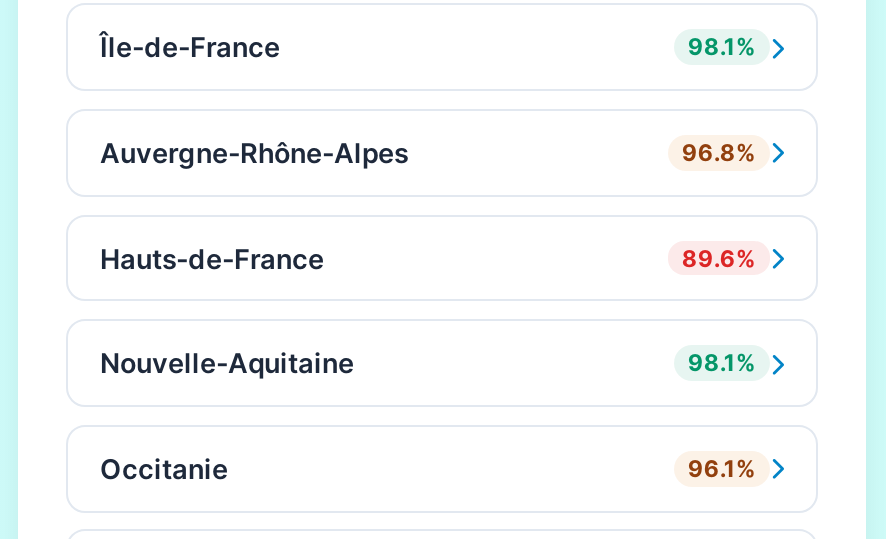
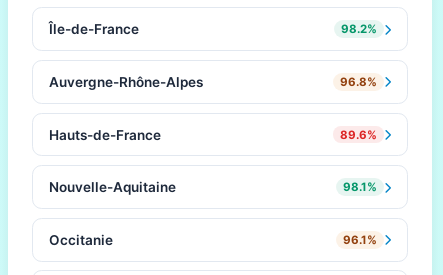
[688,34,756,62] 98.1% -> [341,22,377,36] 98.2%

